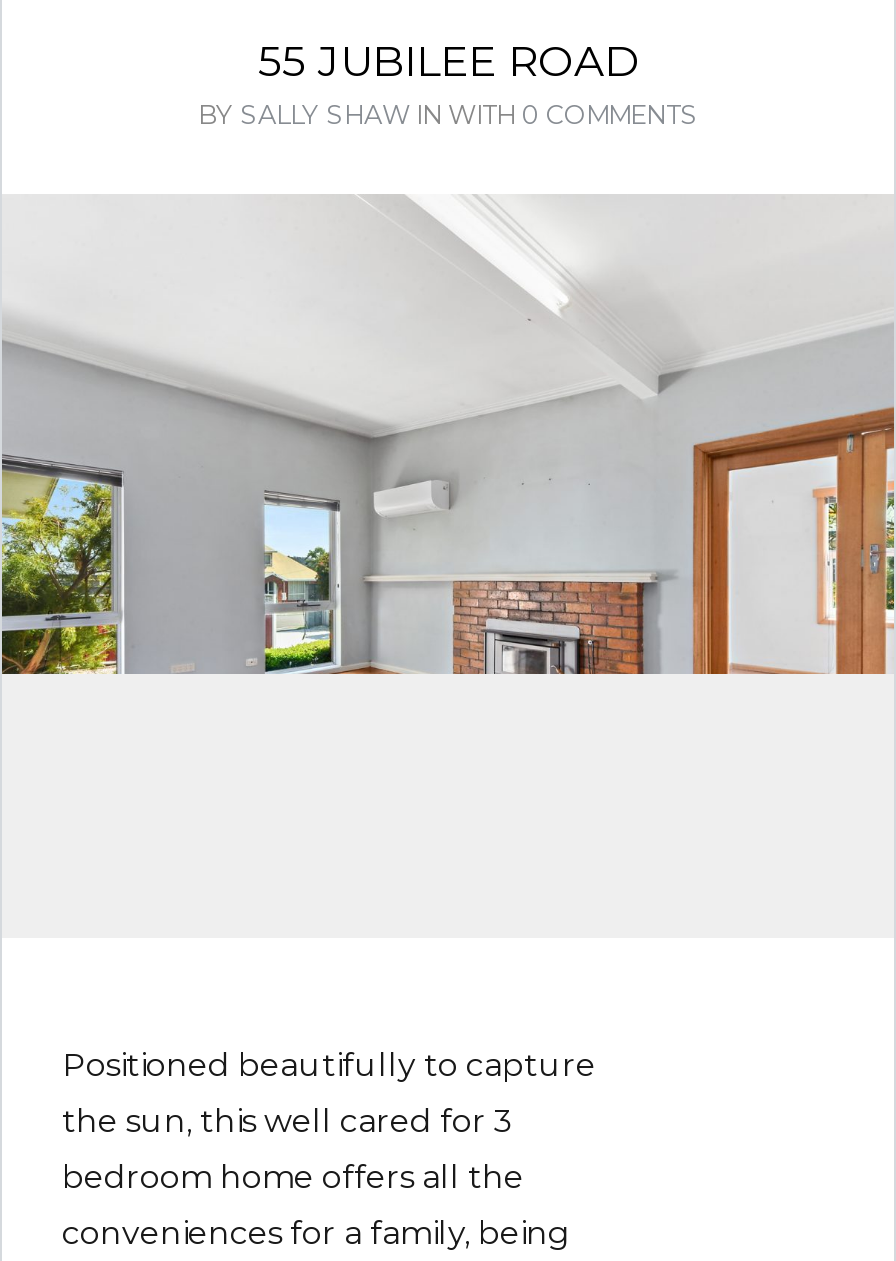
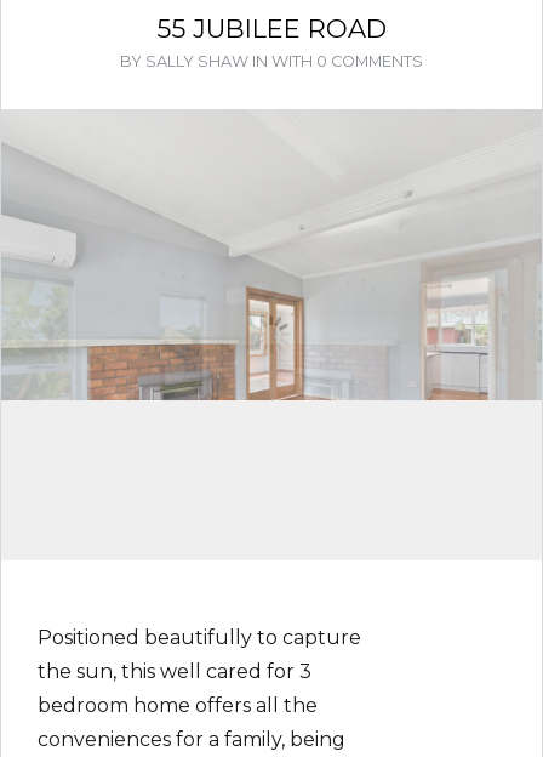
[6,198,890,676] [image] -> [4,109,539,402] [image]

